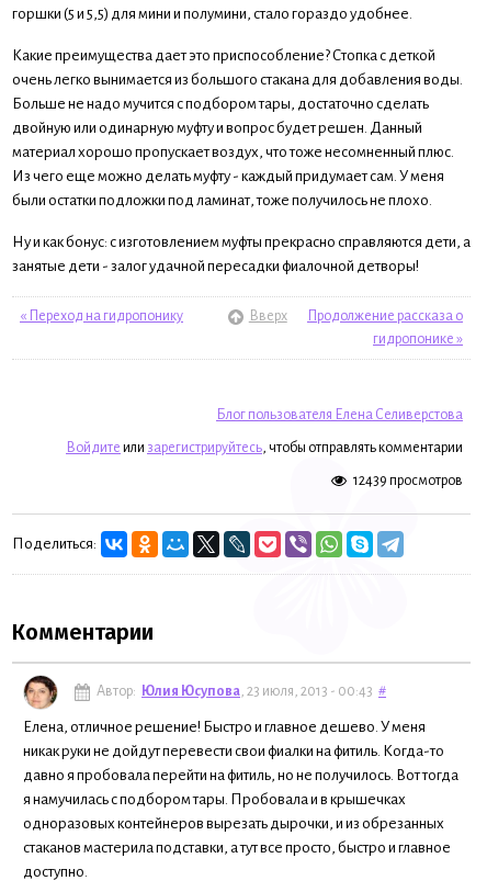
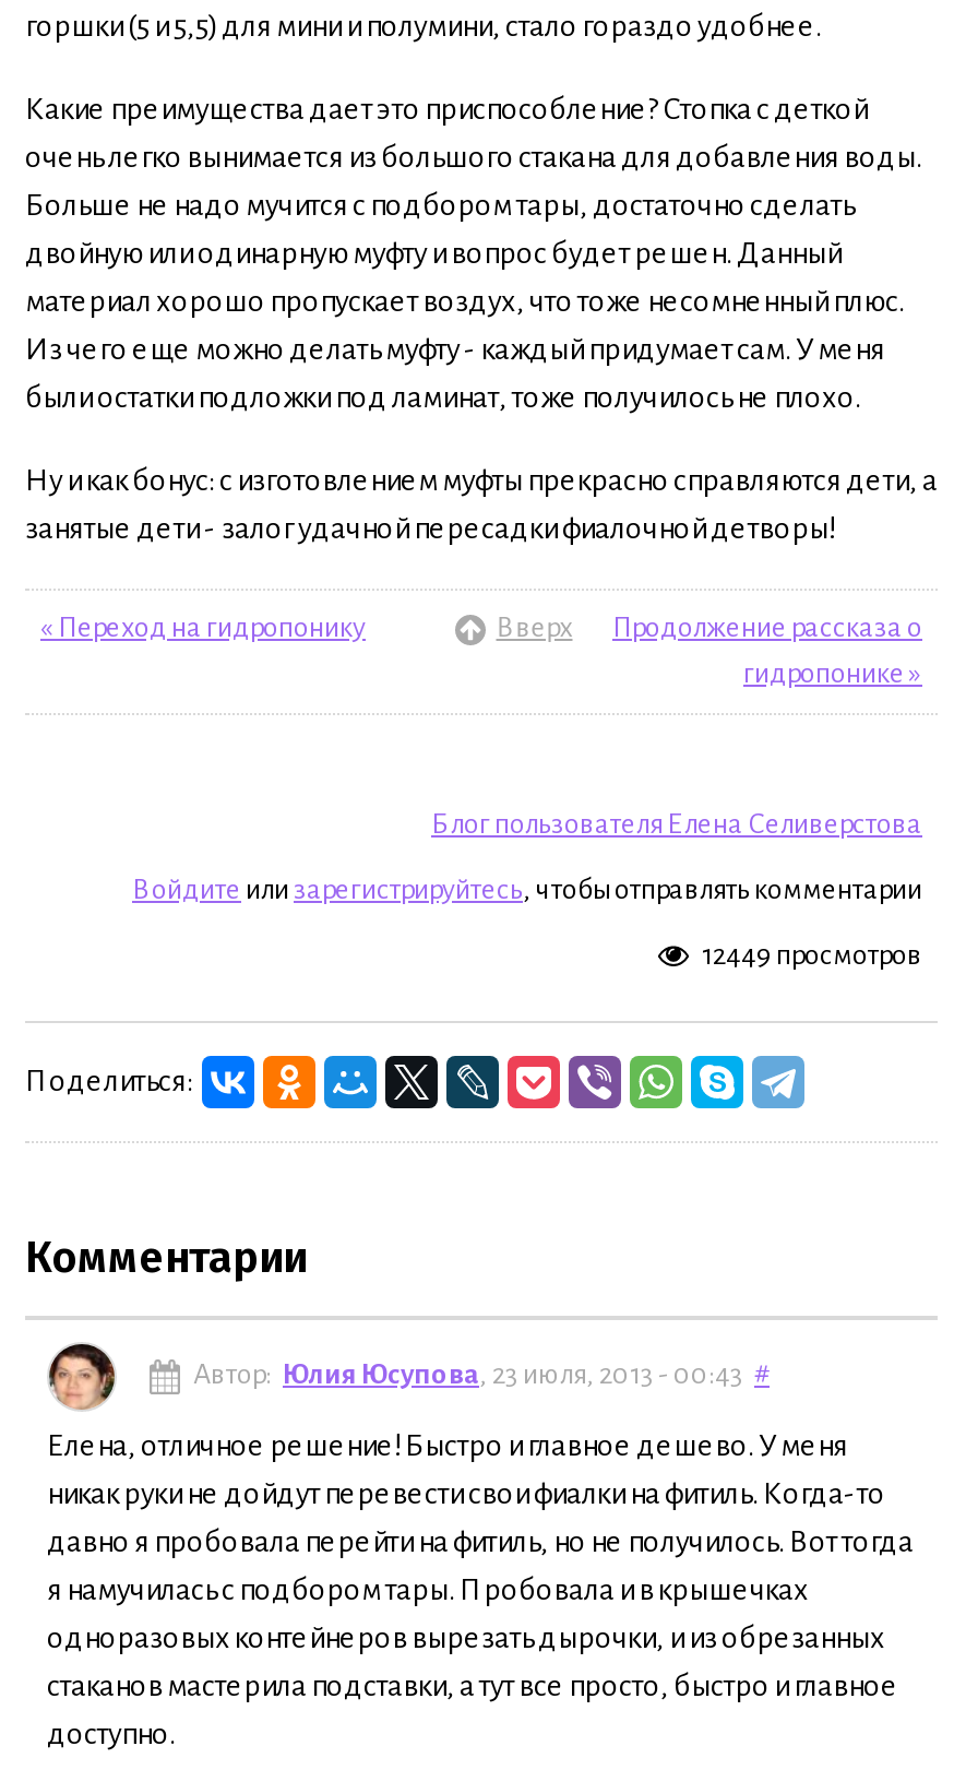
[353,473,463,488] 12439 просмотров -> [702,940,922,970] 12449 просмотров

